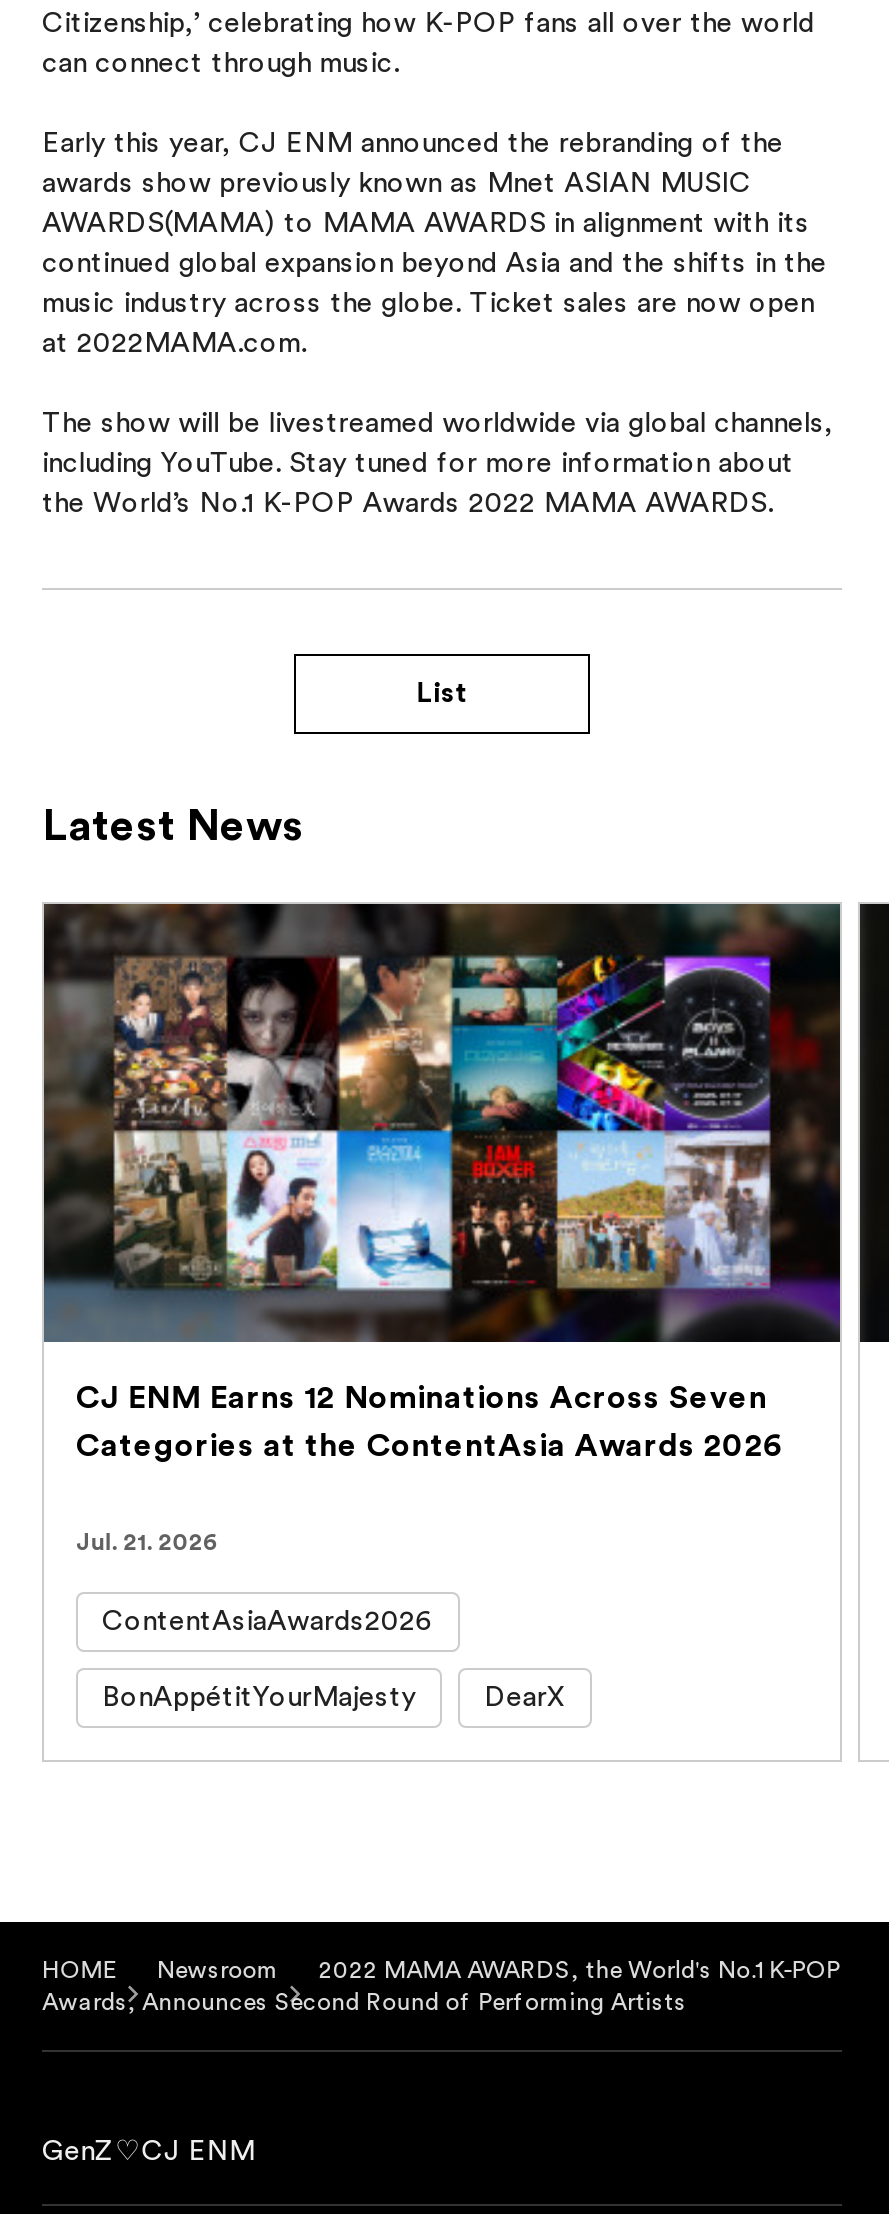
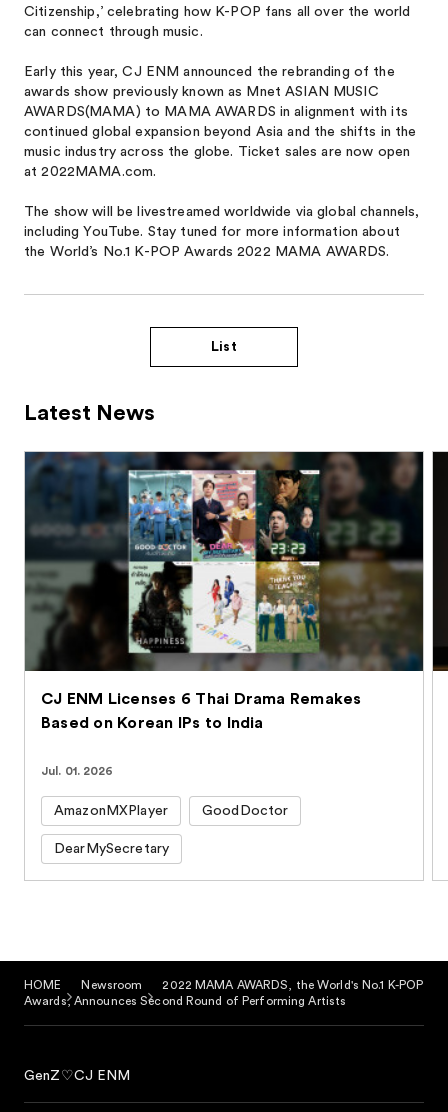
[44,904,840,1414] [image] | CJ ENM Earns 12 Nominations Across Seven -> [25,452,423,707] [image] | CJ ENM Licenses 6 Thai Drama Remakes
[76,1430,784,1462] Categories at the ContentAsia Awards 2026 -> [41,715,264,731] Based on Korean IPs to India
[76,1530,219,1554] Jul. 21. 2026 -> [41,765,114,777] Jul. 01. 2026
[102,1608,434,1636] ContentAsiaAwards2026 -> [54,804,288,818] AmazonMXPlayer | GoodDoctor
[102,1684,565,1712] BonAppétitYourMajesty | DearX -> [54,842,169,856] DearMySecretary

